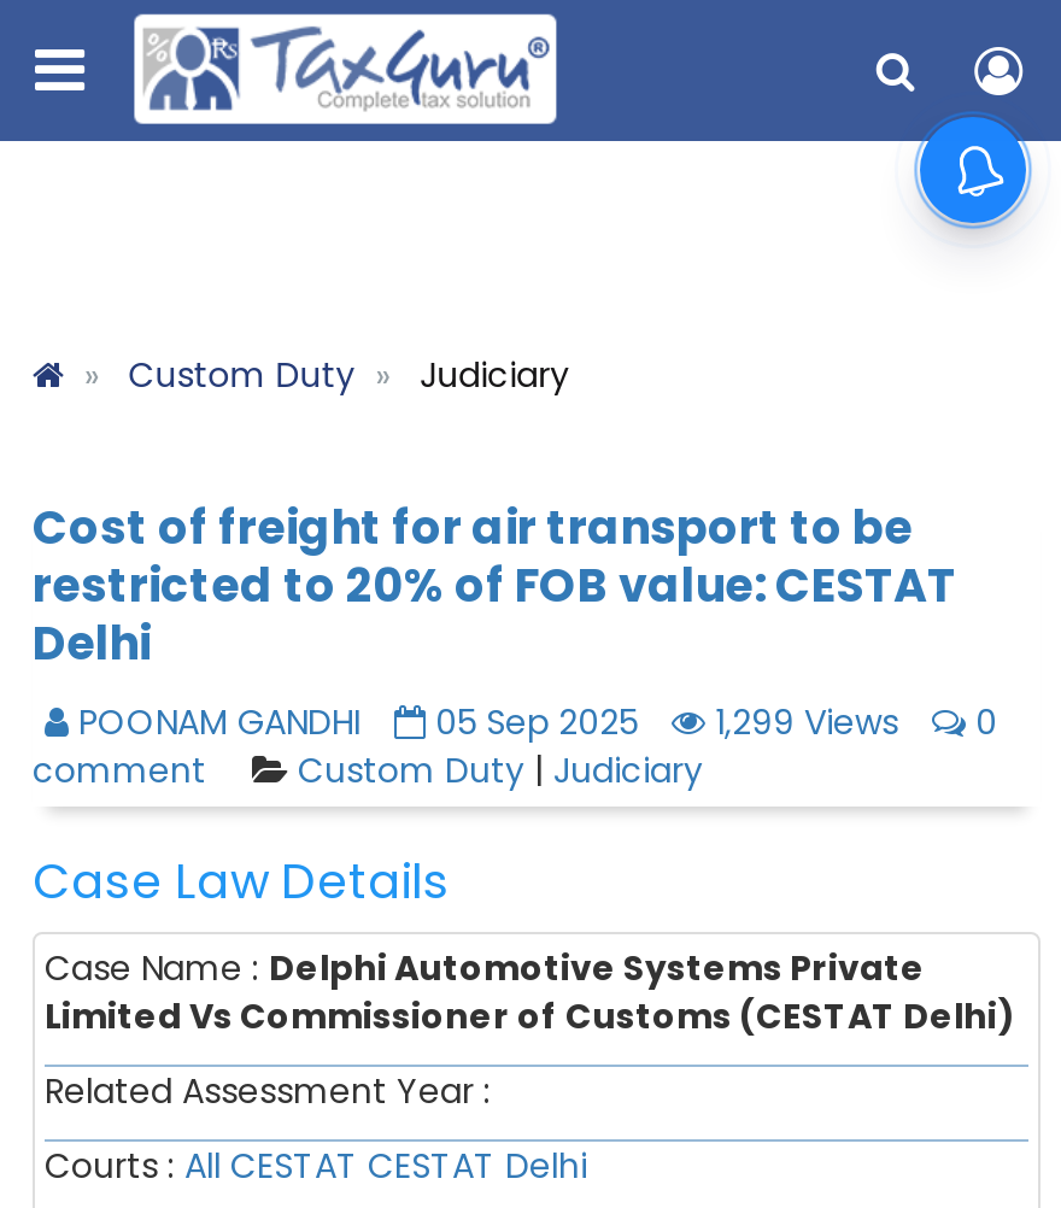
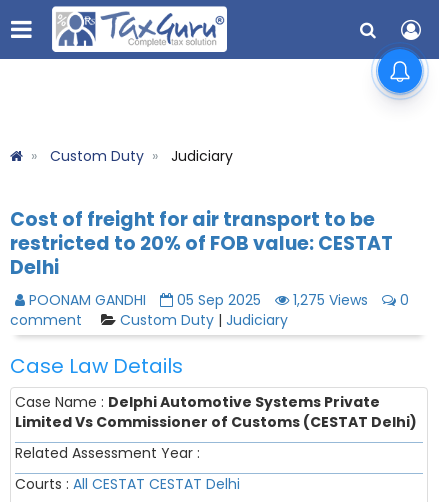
[69,698,997,746] POONAM GANDHI 05 Sep 2025 1,299 Views 0 -> [25,290,409,310] POONAM GANDHI 05 Sep 2025 1,275 Views 0

